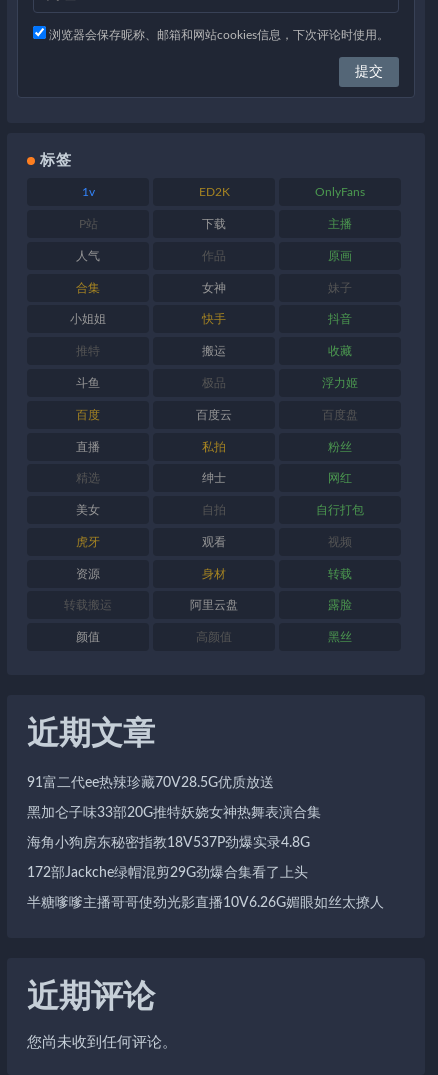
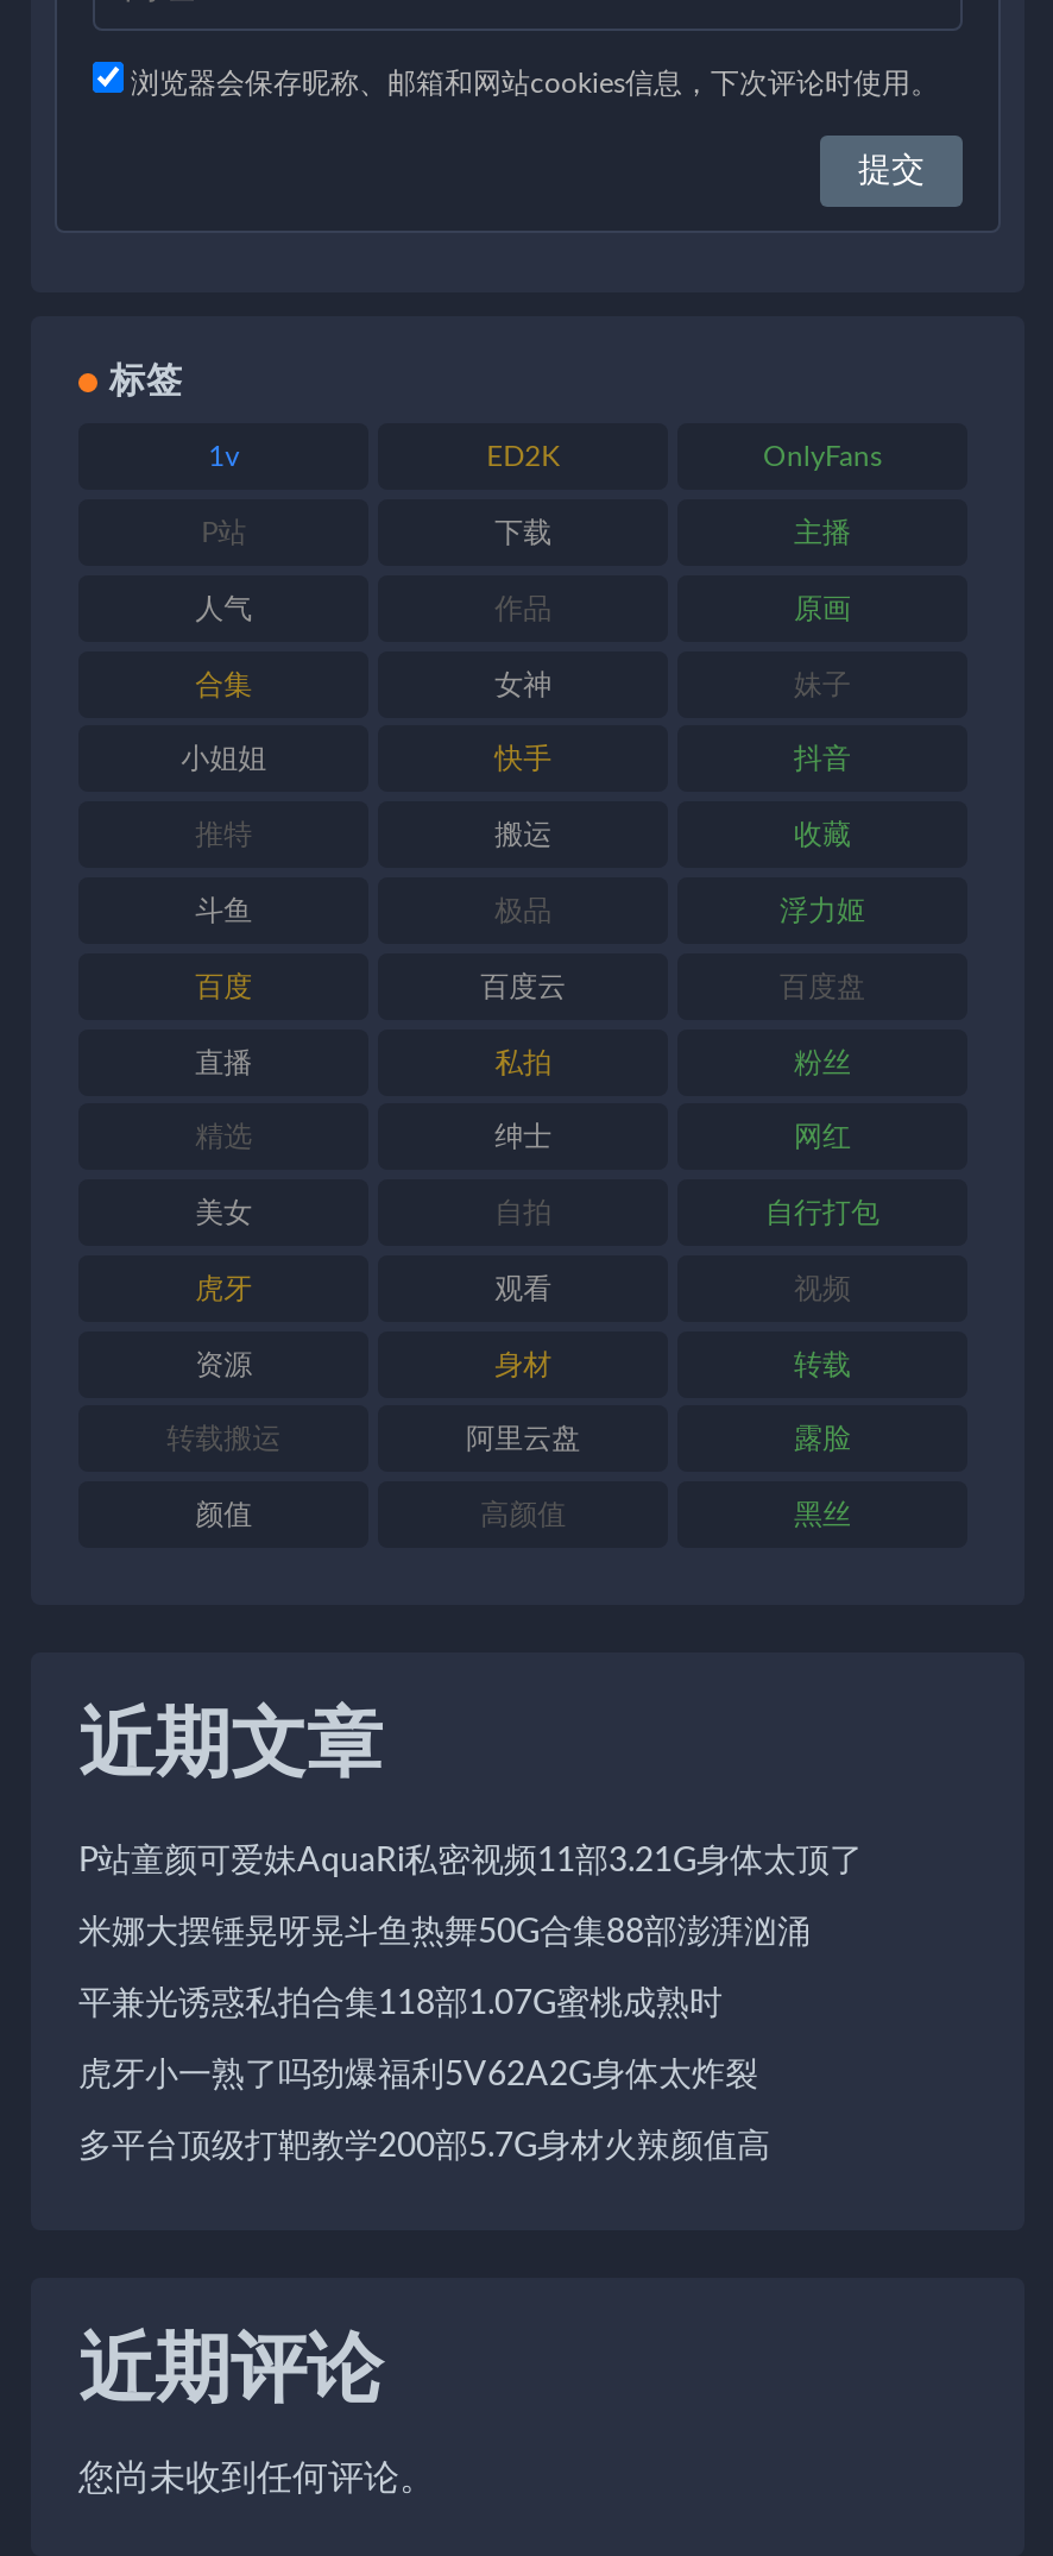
[27,776,274,790] 91富二代ee热辣珍藏70V28.5G优质放送 -> [78,1845,863,1878] P站童颜可爱妹AquaRi私密视频11部3.21G身体太顶了
[27,806,321,820] 黑加仑子味33部20G推特妖娆女神热舞表演合集 -> [78,1916,811,1949] 米娜大摆锤晃呀晃斗鱼热舞50G合集88部澎湃汹涌
[27,836,310,850] 海角小狗房东秘密指教18V537P劲爆实录4.8G -> [78,1987,723,2021] 平兼光诱惑私拍合集118部1.07G蜜桃成熟时
[27,866,308,880] 172部Jackche绿帽混剪29G劲爆合集看了上头 -> [78,2059,758,2092] 虎牙小一熟了吗劲爆福利5V62A2G身体太炸裂
[27,896,384,910] 半糖嗲嗲主播哥哥使劲光影直播10V6.26G媚眼如丝太撩人 -> [78,2130,770,2163] 多平台顶级打靶教学200部5.7G身材火辣颜值高

